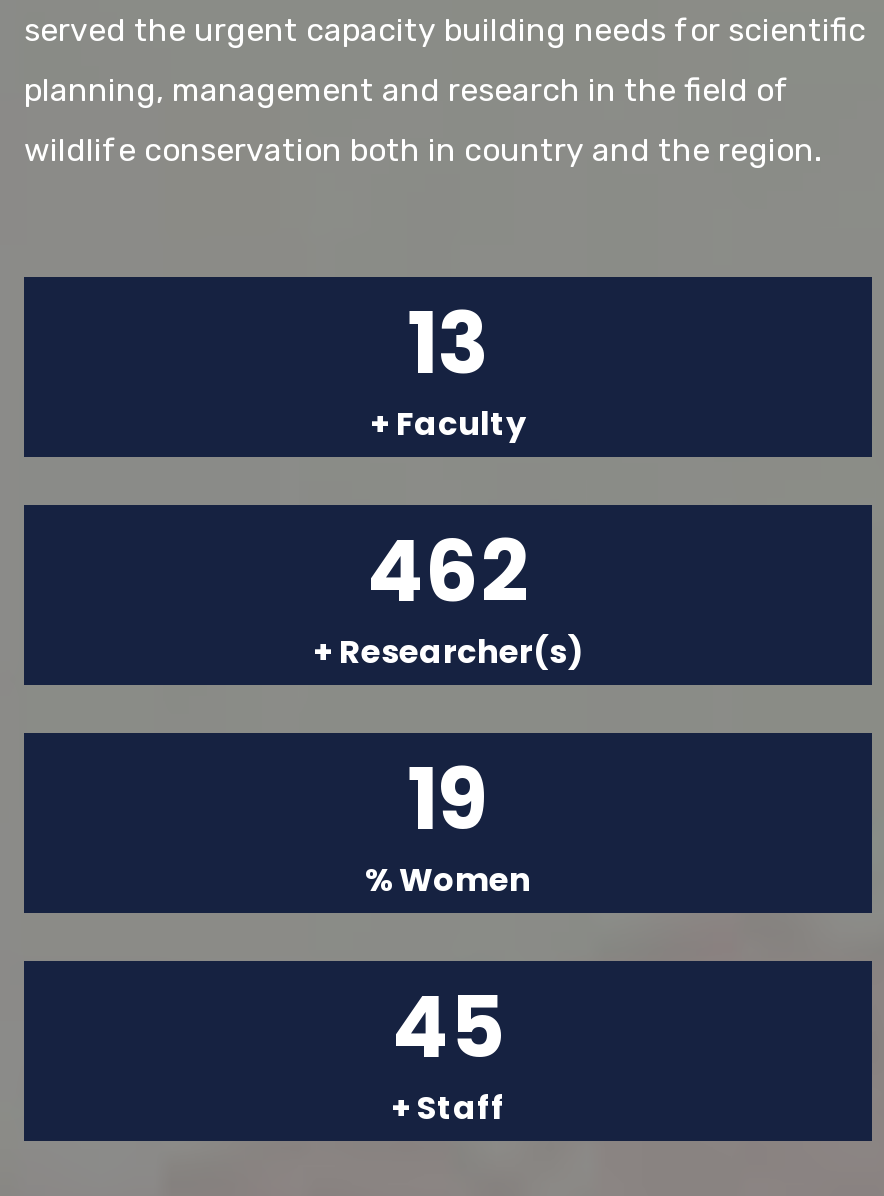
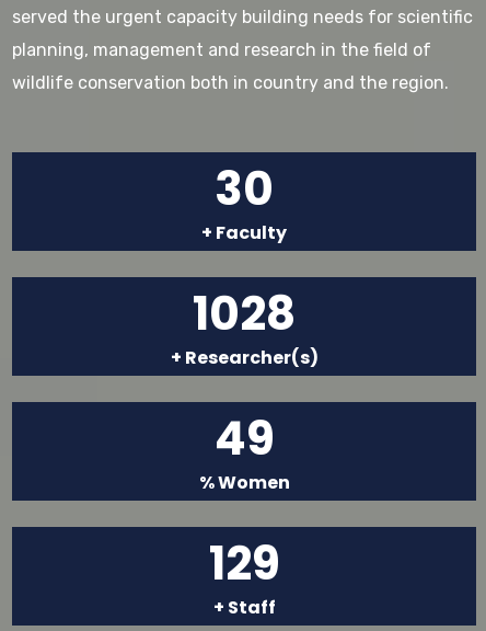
[407,285,489,403] 13 -> [215,157,274,221] 30
[367,513,529,631] 462 -> [193,281,296,346] 1028
[407,741,489,859] 19 -> [214,406,274,471] 49
[392,969,504,1087] 45 -> [209,531,280,596] 129

